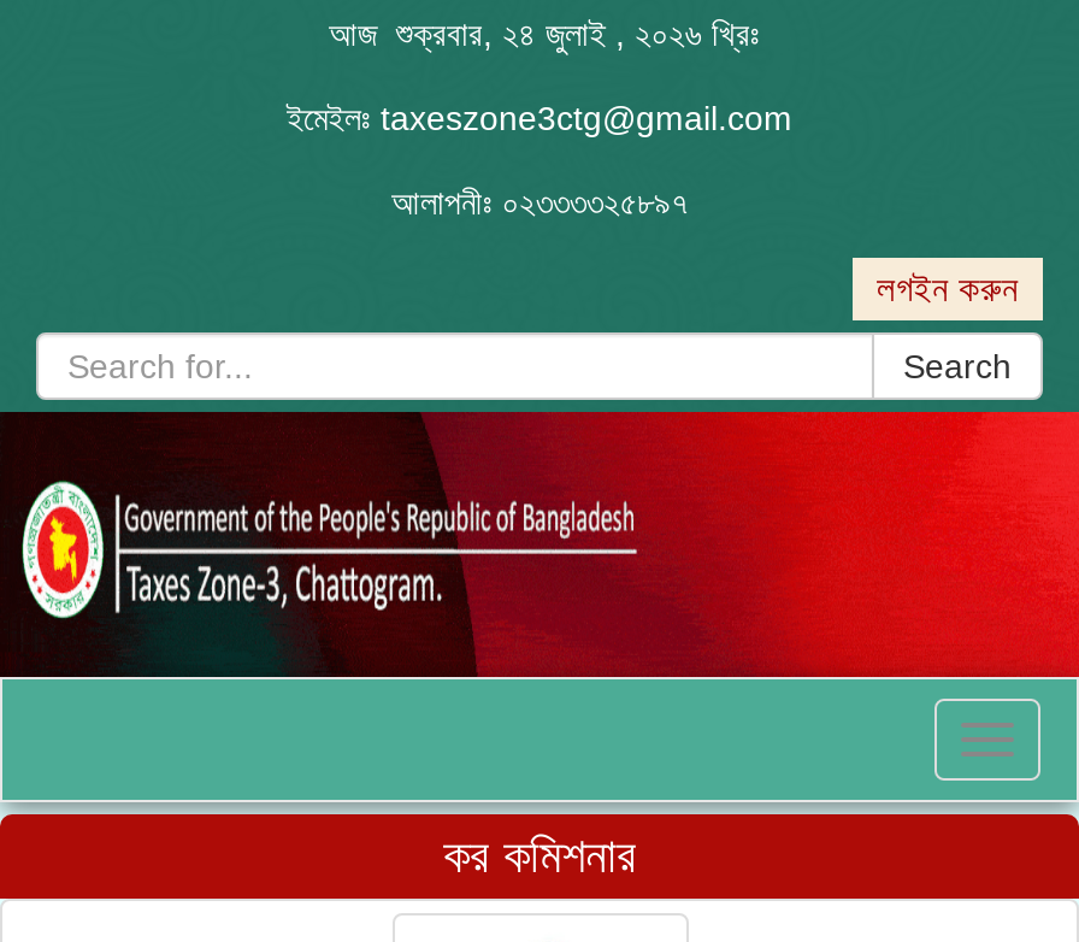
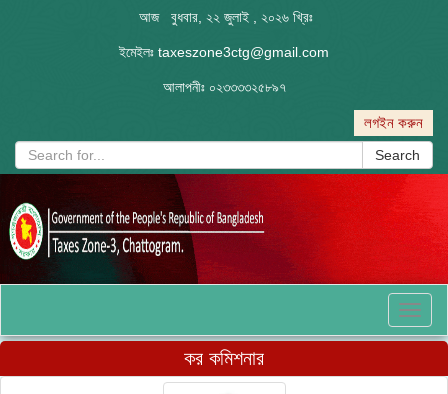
[319,14,760,53] আজ শুক্রবার, ২৪ জুলাই , ২০২৬ খ্রিঃ -> [135,9,313,25] আজ বুধবার, ২২ জুলাই , ২০২৬ খ্রিঃ

